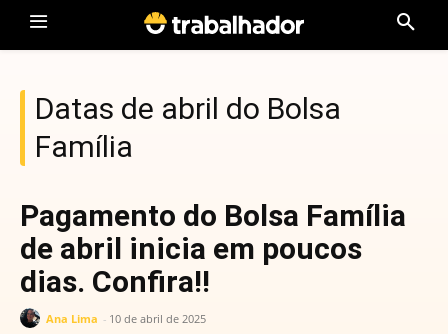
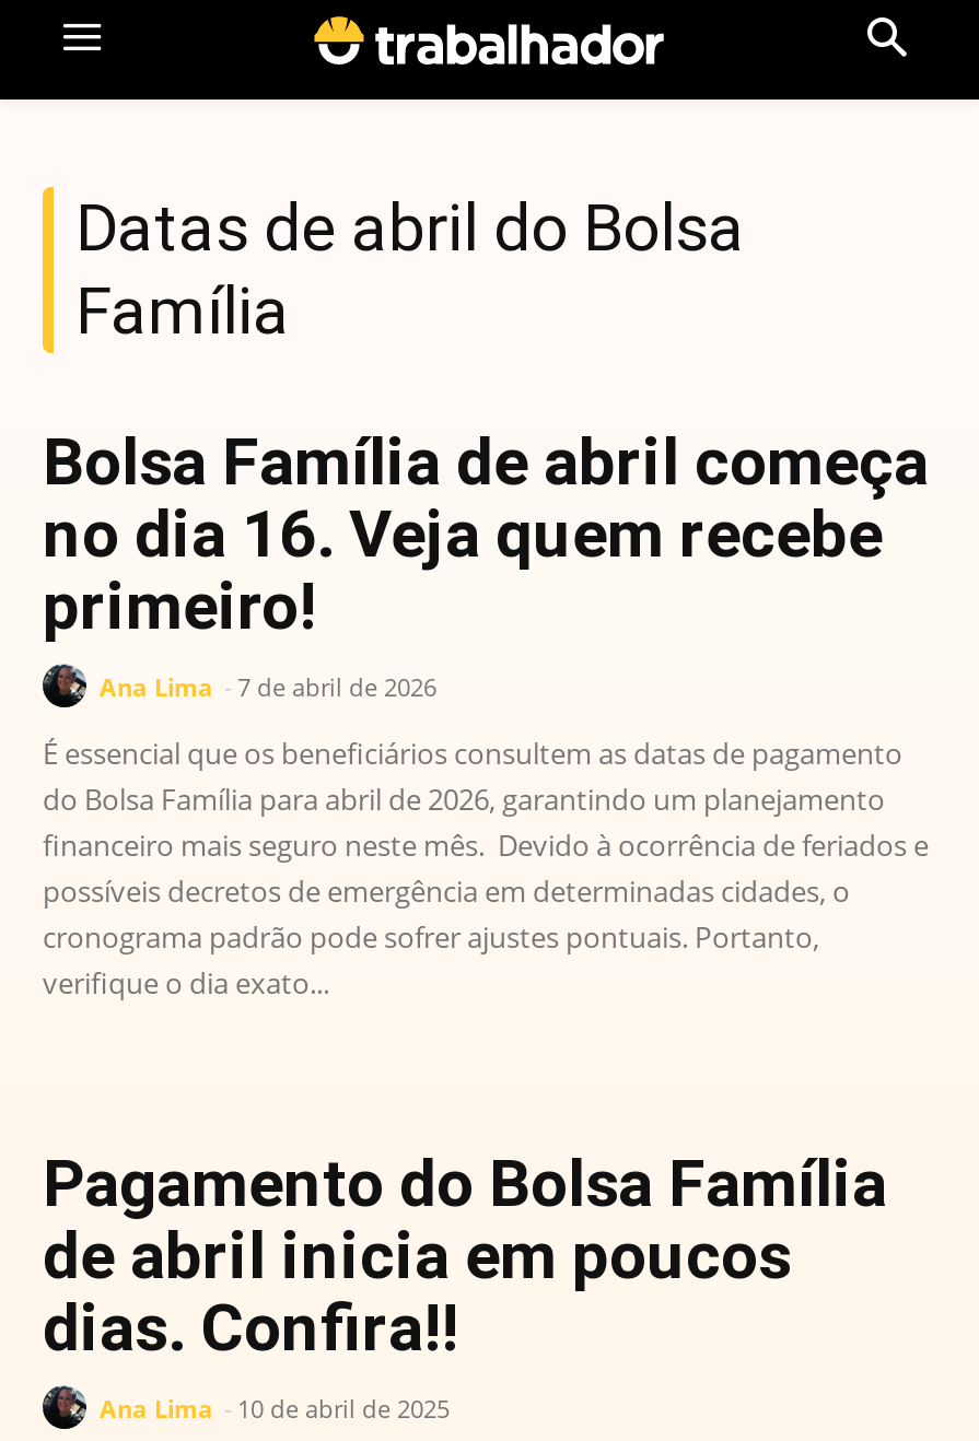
none -> [43,423,929,1003] Bolsa Família de abril começa | no dia 16. Veja quem recebe | primeiro! | Ana Lima - 7 de abril de 2026 | É essencial que os beneficiários consultem as datas de pagamento | do Bolsa Família para abril de 2026, garantindo um planejamento | financeiro mais seguro neste mês. Devido à ocorrência de feriados e | possíveis decretos de emergência em determinadas cidades, o | cronograma padrão pode sofrer ajustes pontuais. Portanto, | verifique o dia exato...

